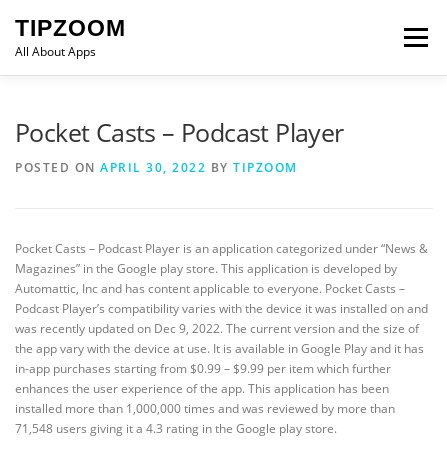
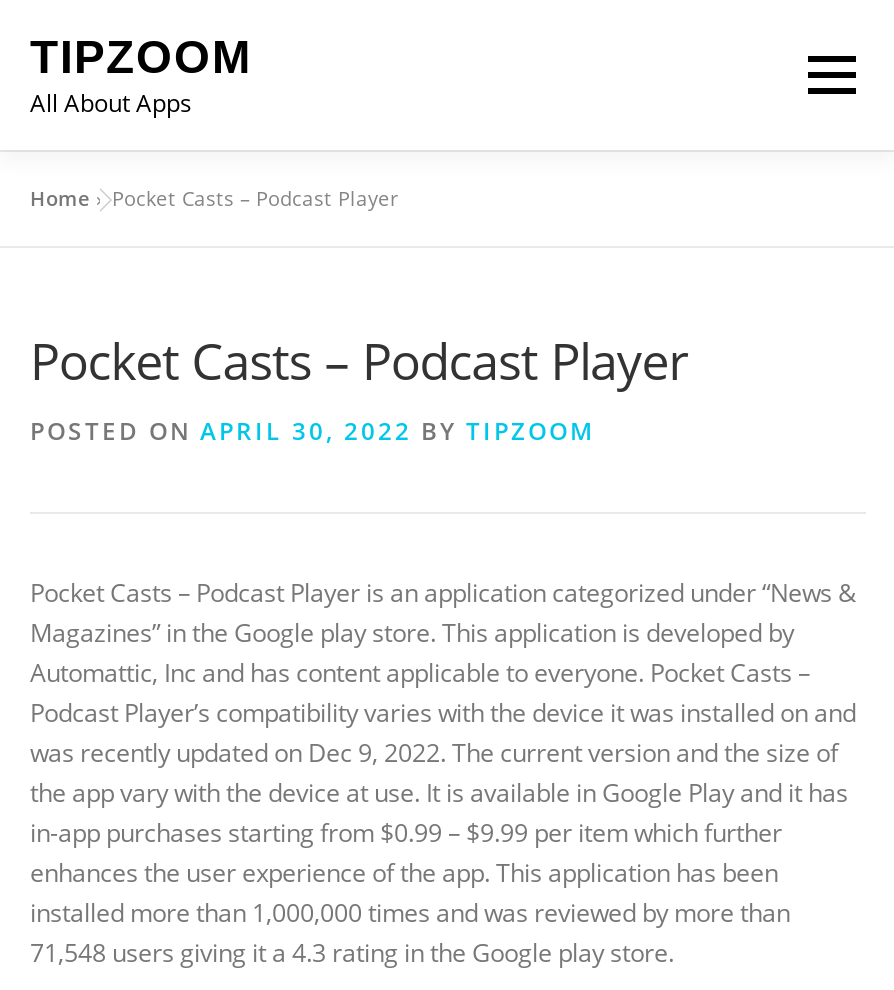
none -> [30,184,398,212] Home»Pocket Casts – Podcast Player

